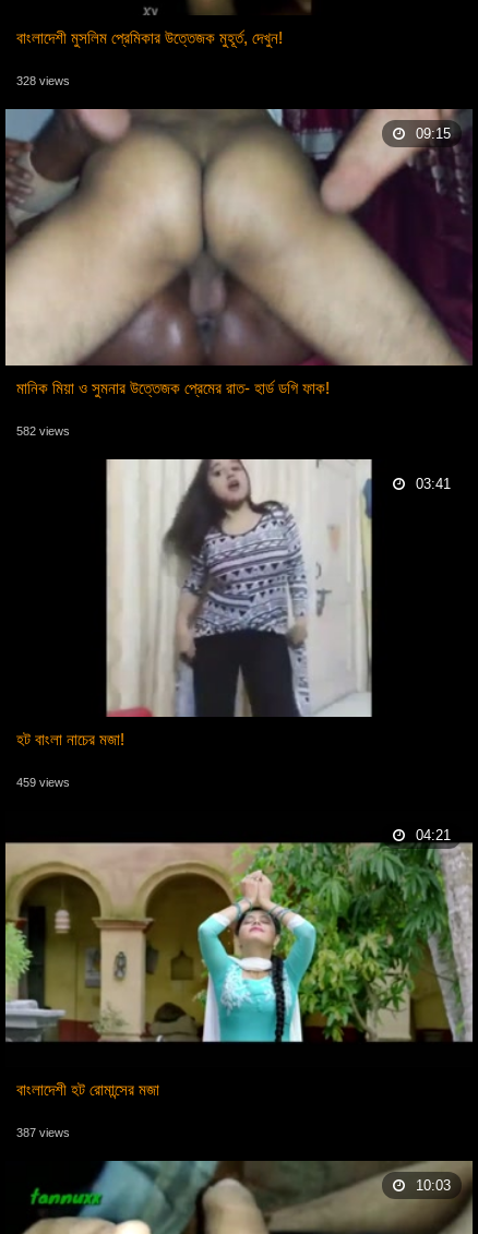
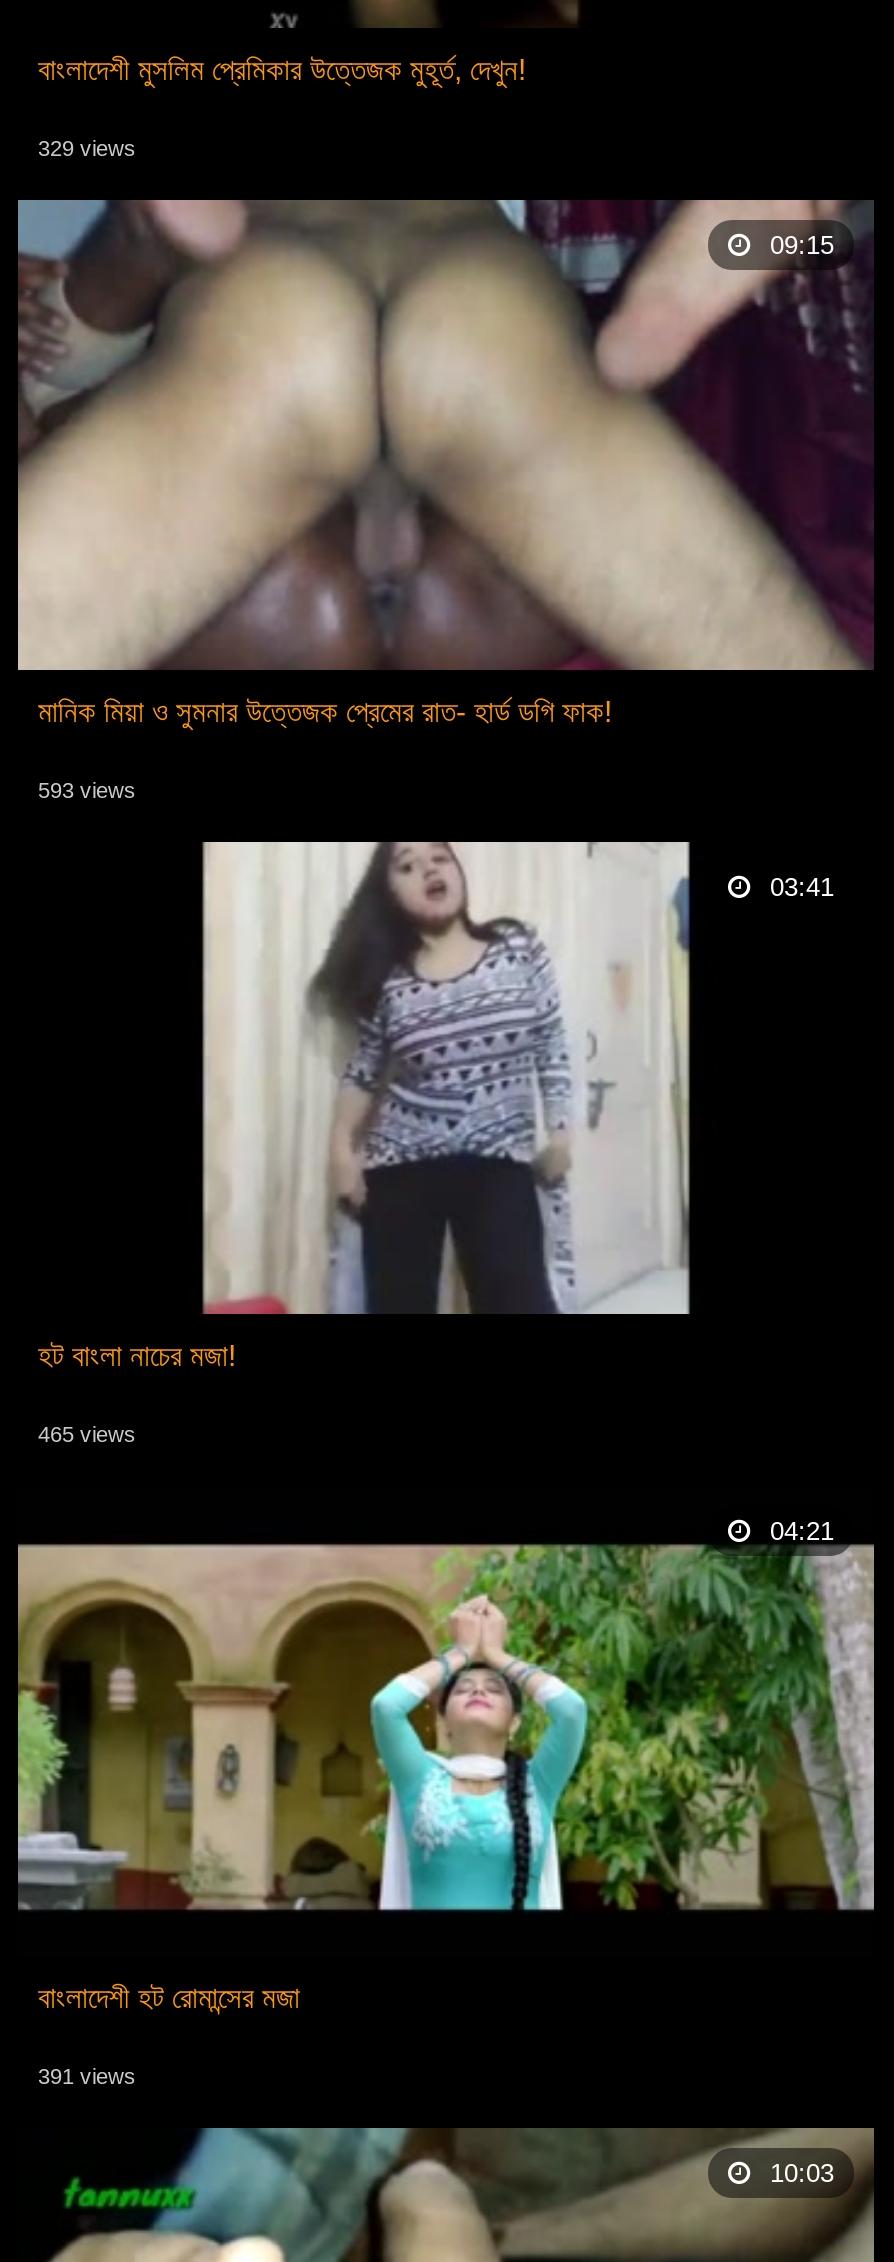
[16,74,70,87] 328 views -> [38,136,136,160] 329 views
[16,425,70,438] 582 views -> [38,779,136,803] 593 views
[16,776,70,789] 459 views -> [38,1422,136,1446] 465 views
[16,1126,70,1139] 387 views -> [38,2064,136,2088] 391 views

